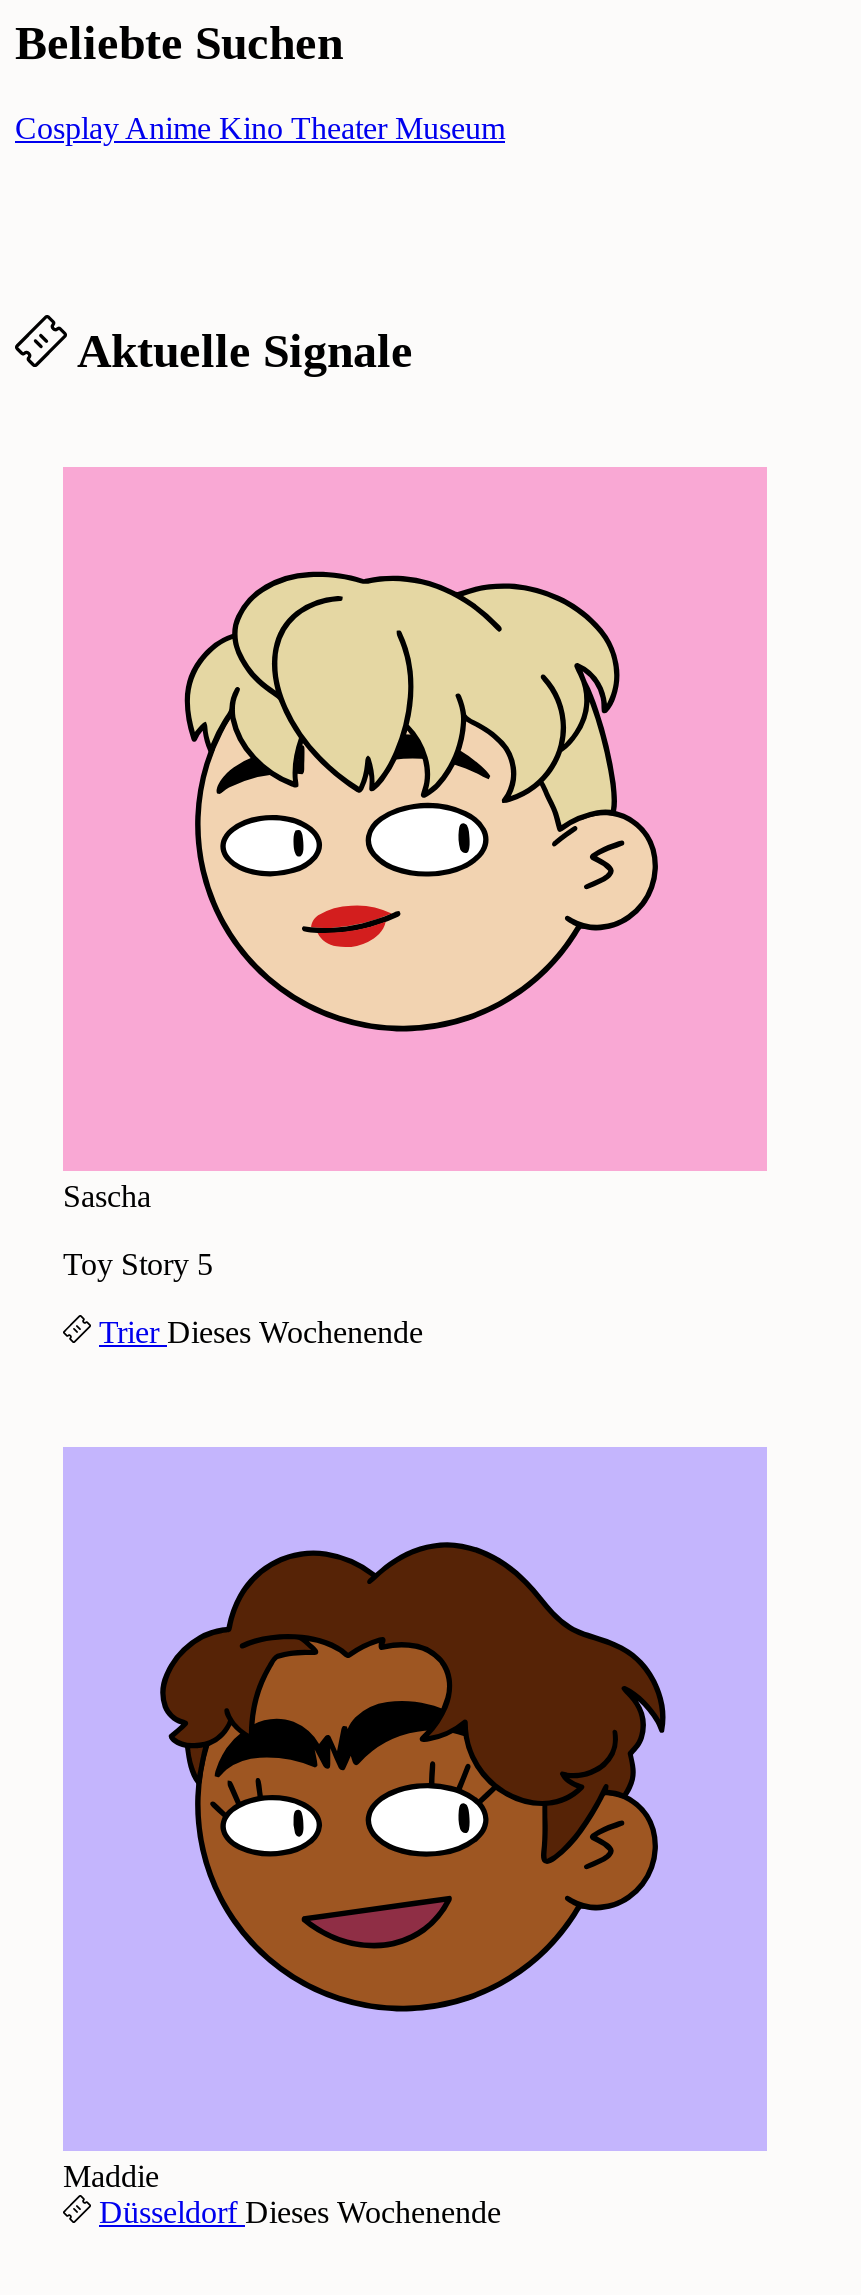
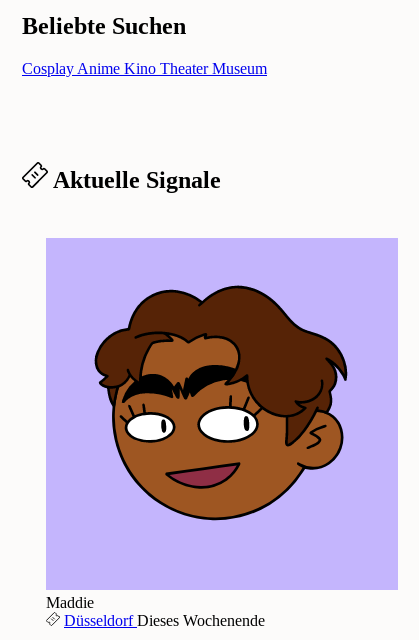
[63,467,767,1348] [image] | Sascha | Toy Story 5 | Trier Dieses Wochenende -> none

